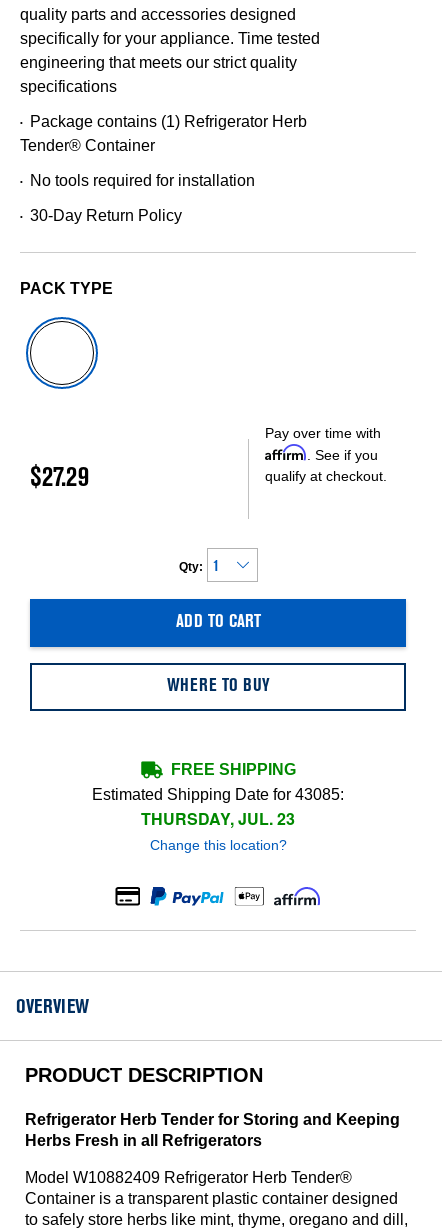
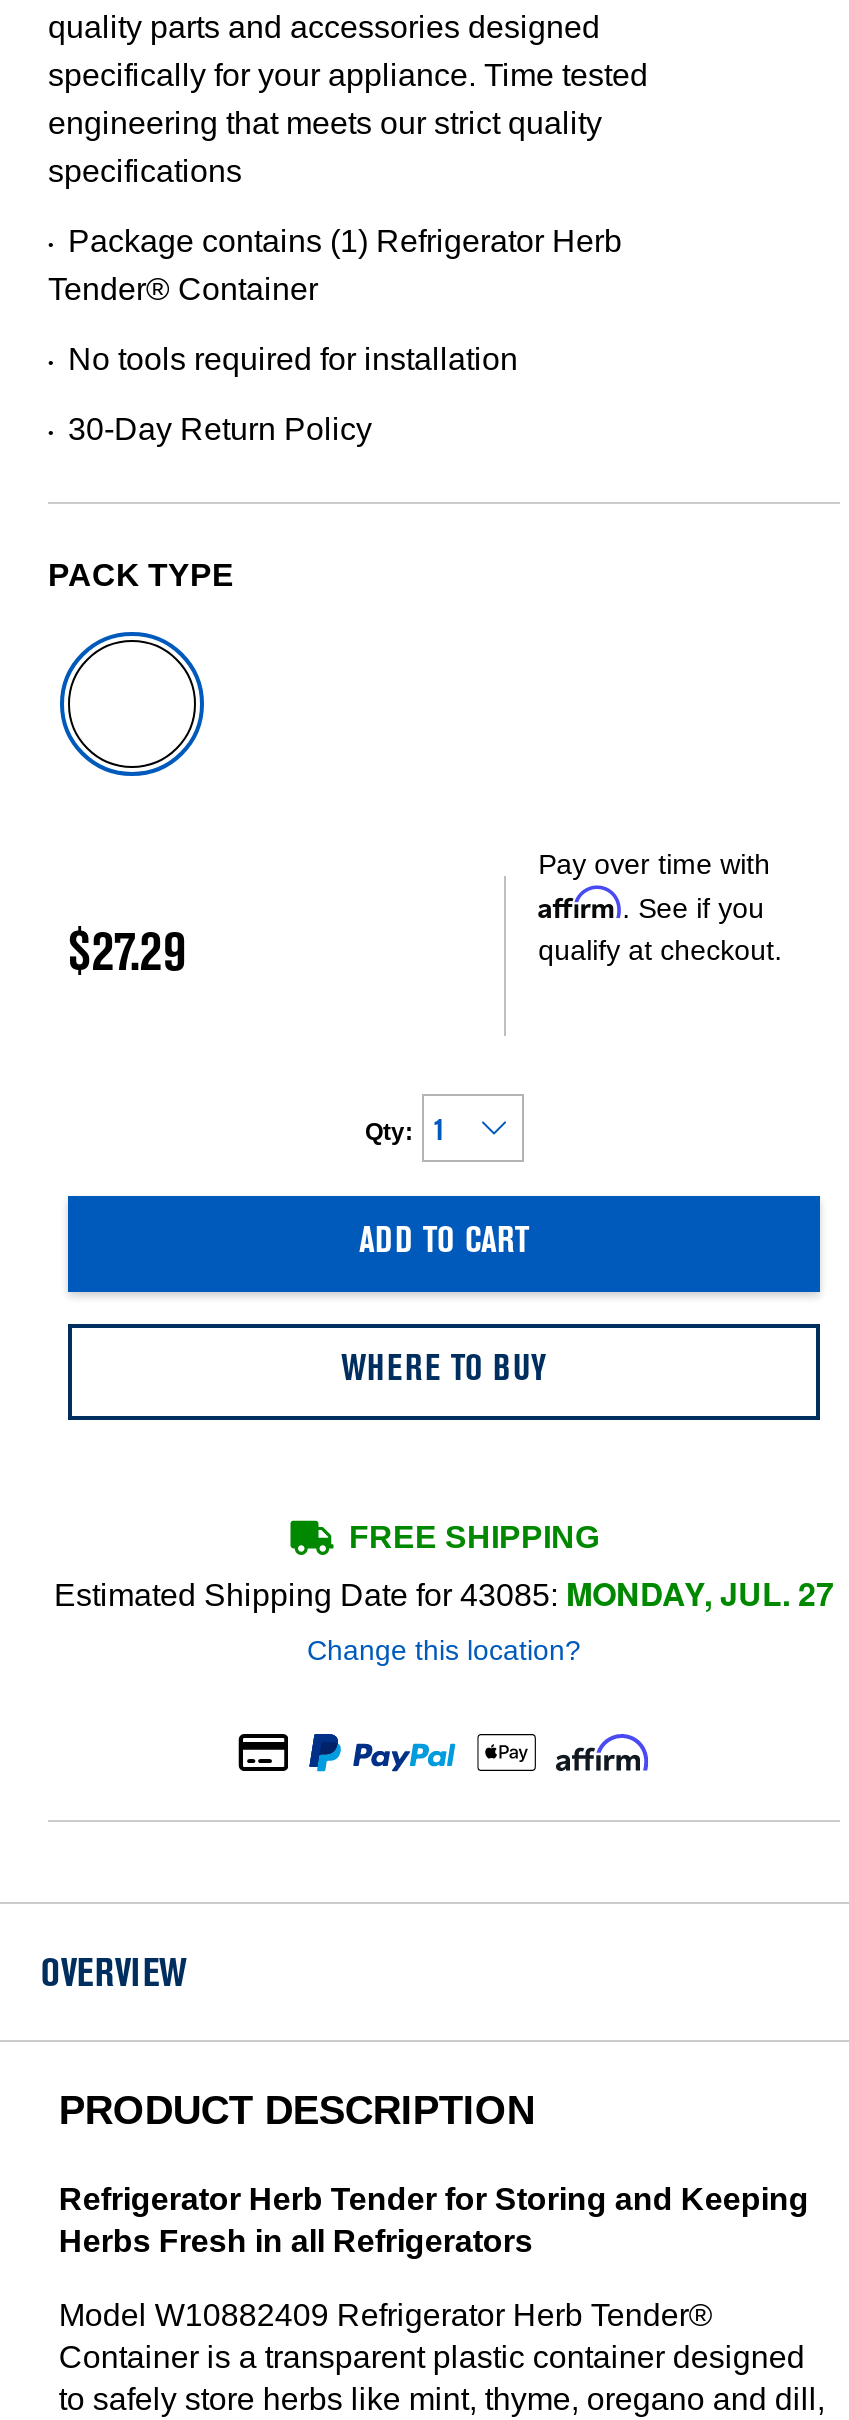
[92,785,344,829] Estimated Shipping Date for 43085: | THURSDAY, JUL. 23 -> [54,1569,834,1615] Estimated Shipping Date for 43085: MONDAY, JUL. 27

